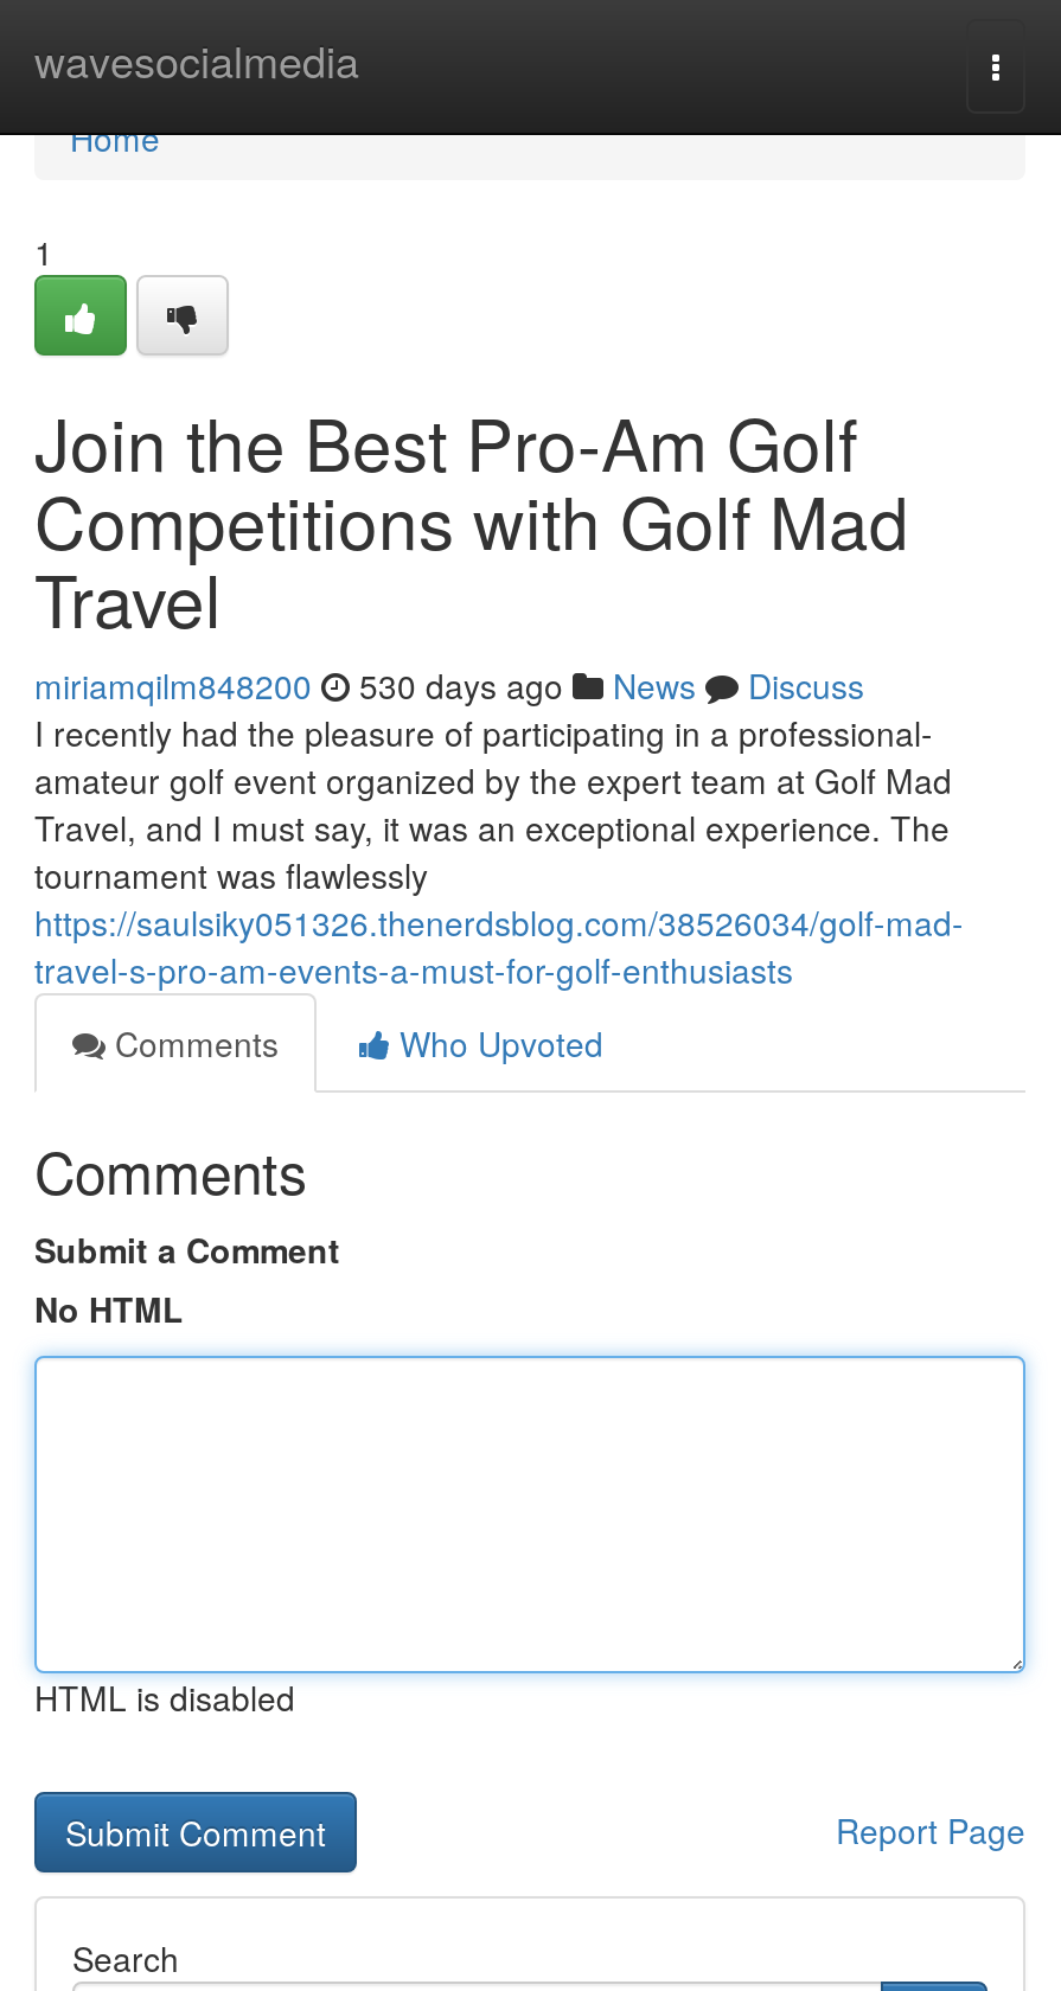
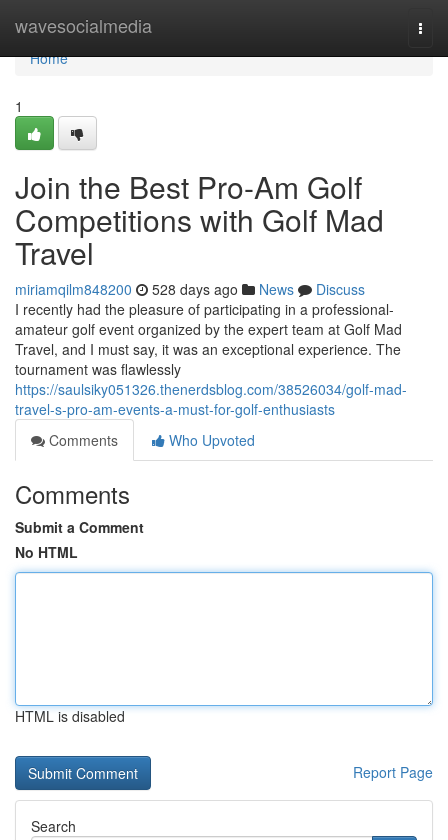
[34,661,864,709] miriamqilm848200 530 days ago News Discuss -> [15,279,365,299] miriamqilm848200 528 days ago News Discuss

